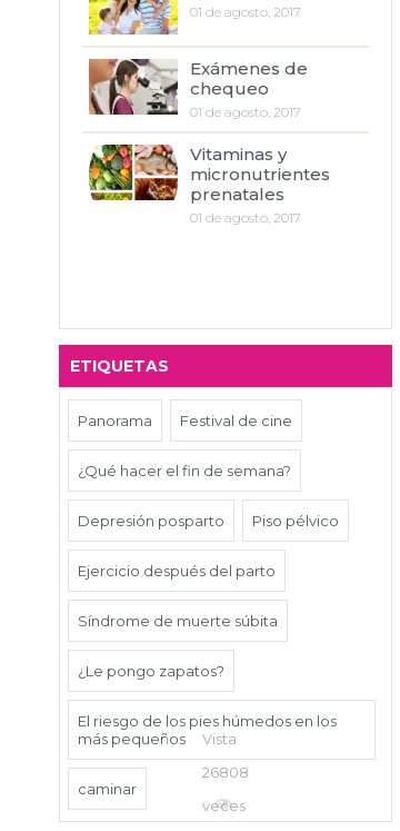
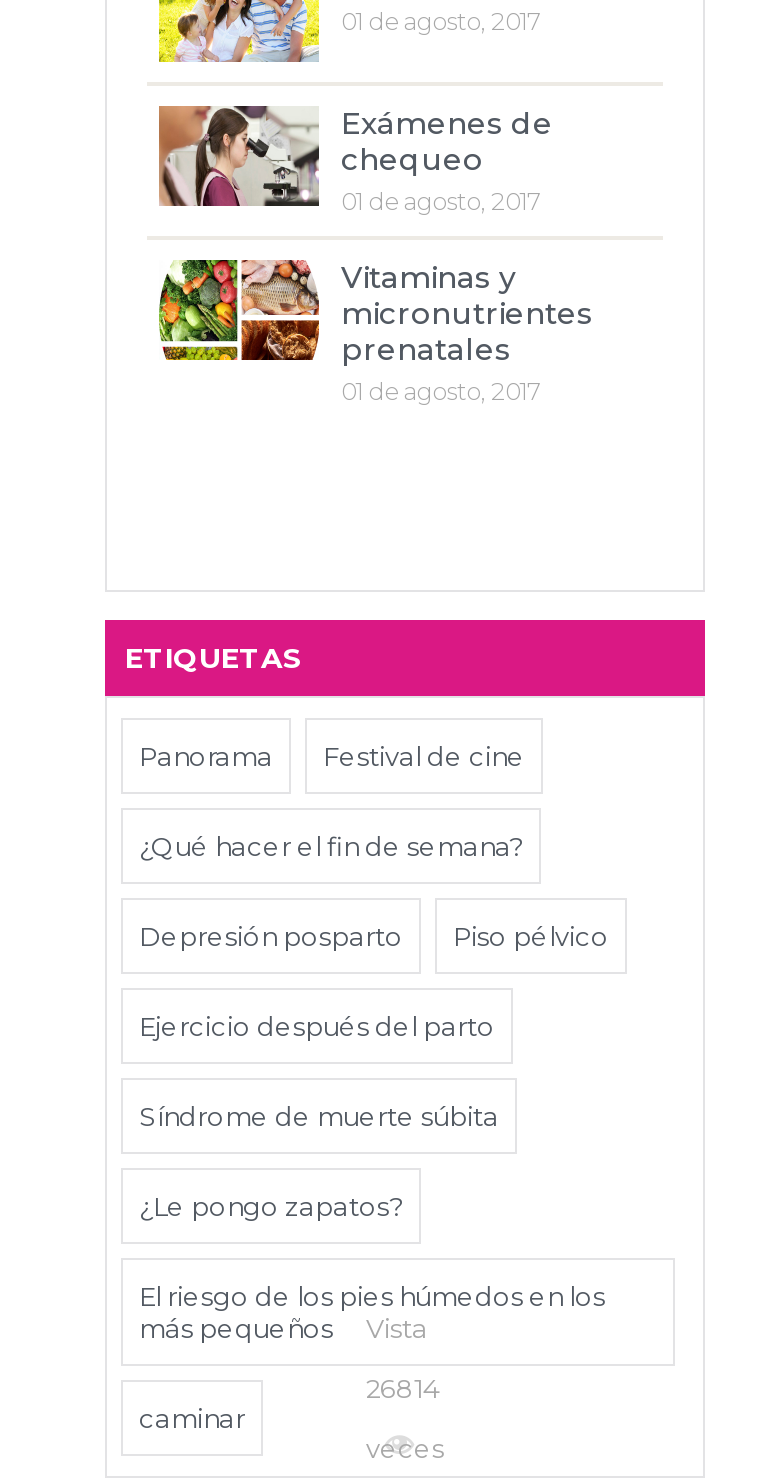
[202,763,249,781] 26808 -> [366,1371,438,1403] 26814

